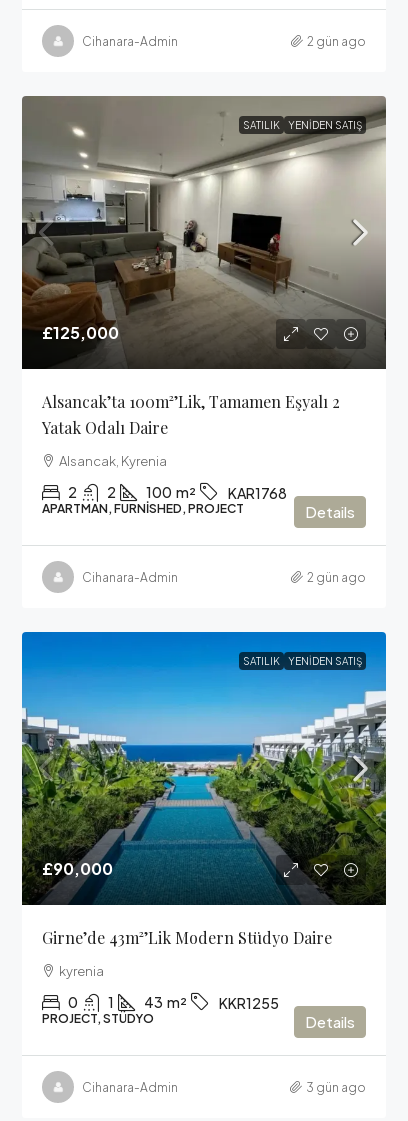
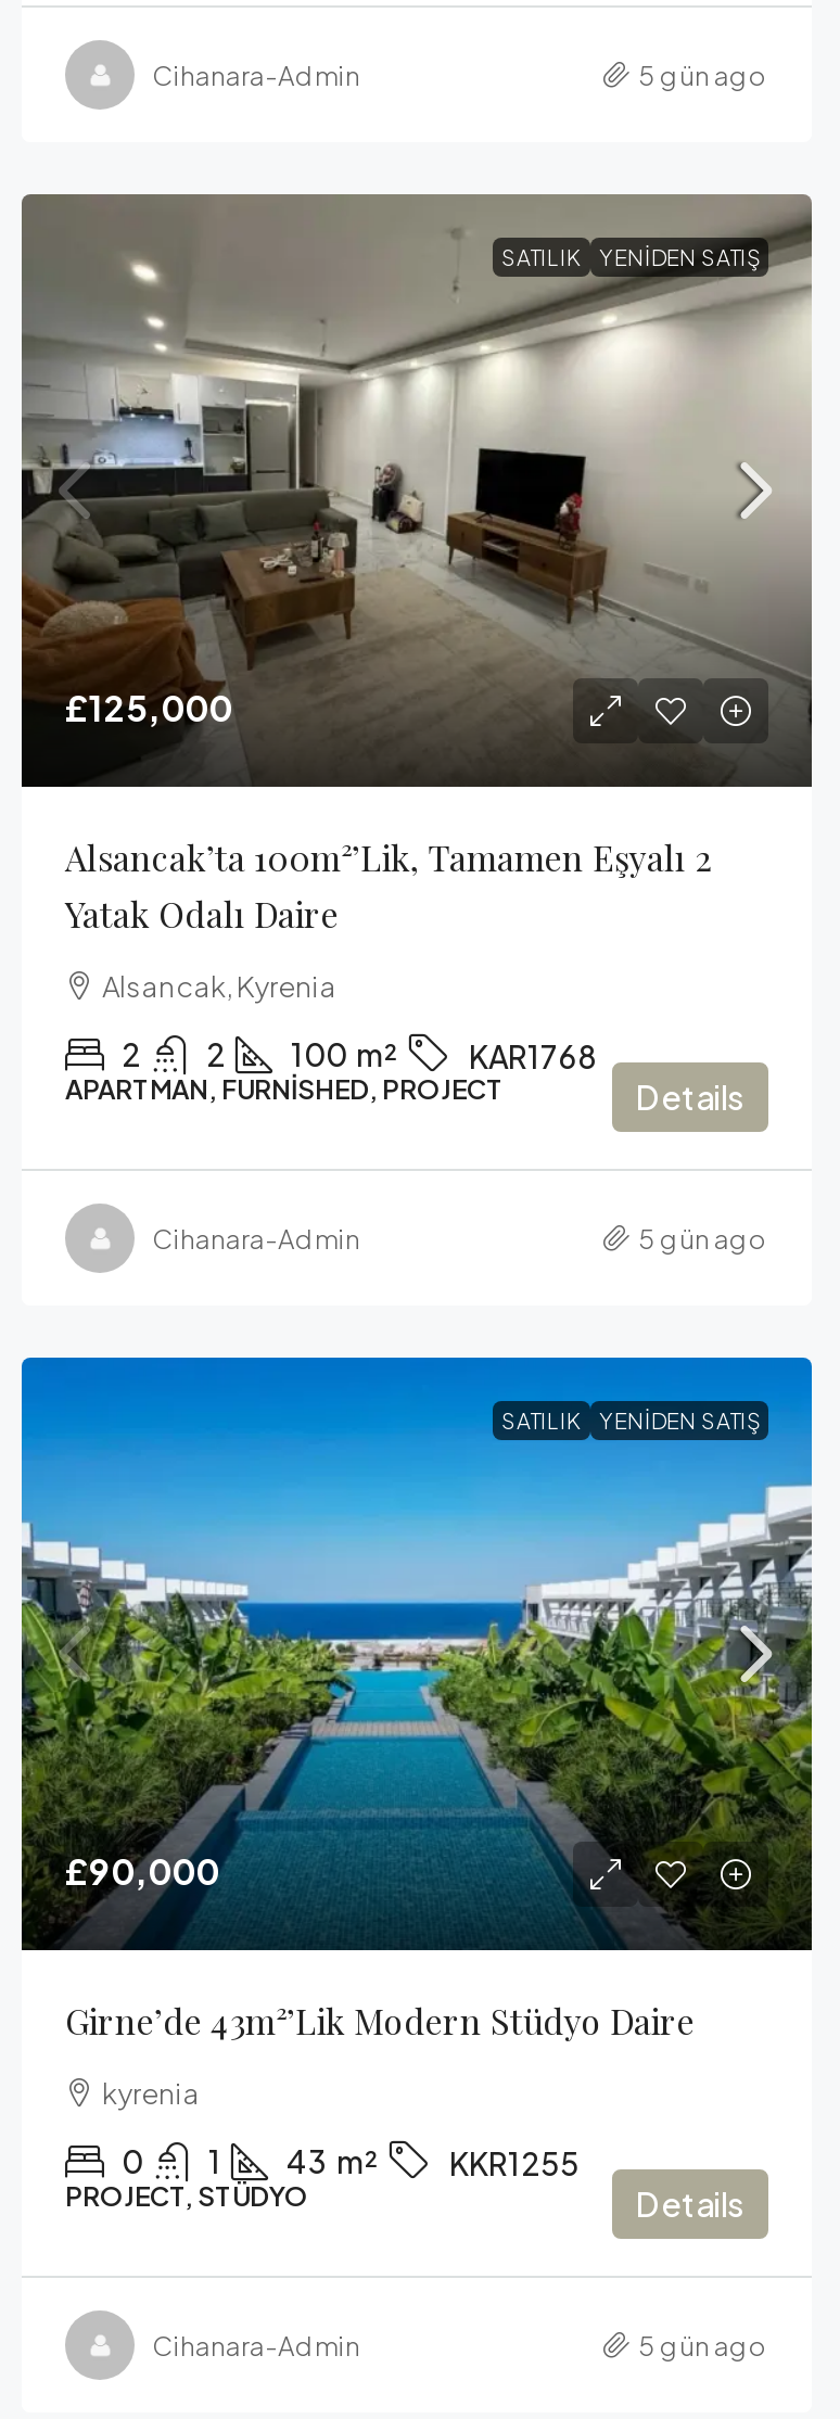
[307,34,366,49] 2 gün ago -> [638,59,768,92] 5 gün ago
[307,570,366,585] 2 gün ago -> [638,1223,768,1255] 5 gün ago
[306,1080,366,1095] 3 gün ago -> [638,2330,768,2362] 5 gün ago

